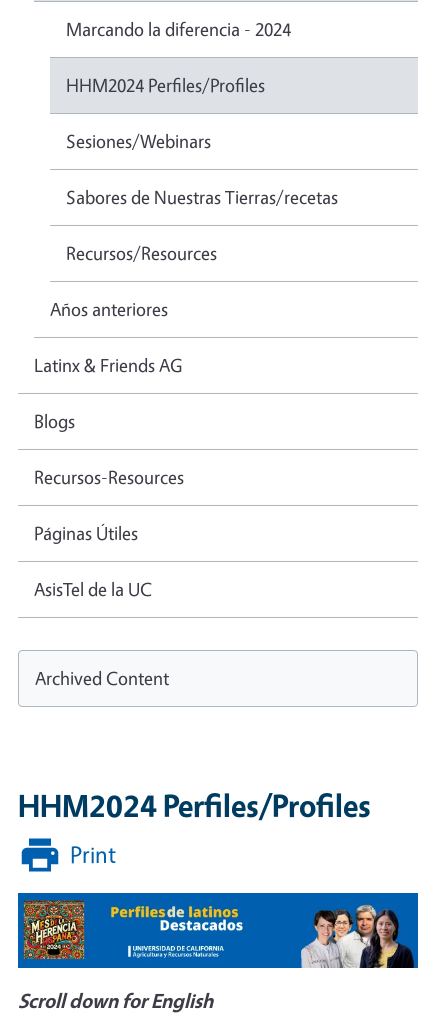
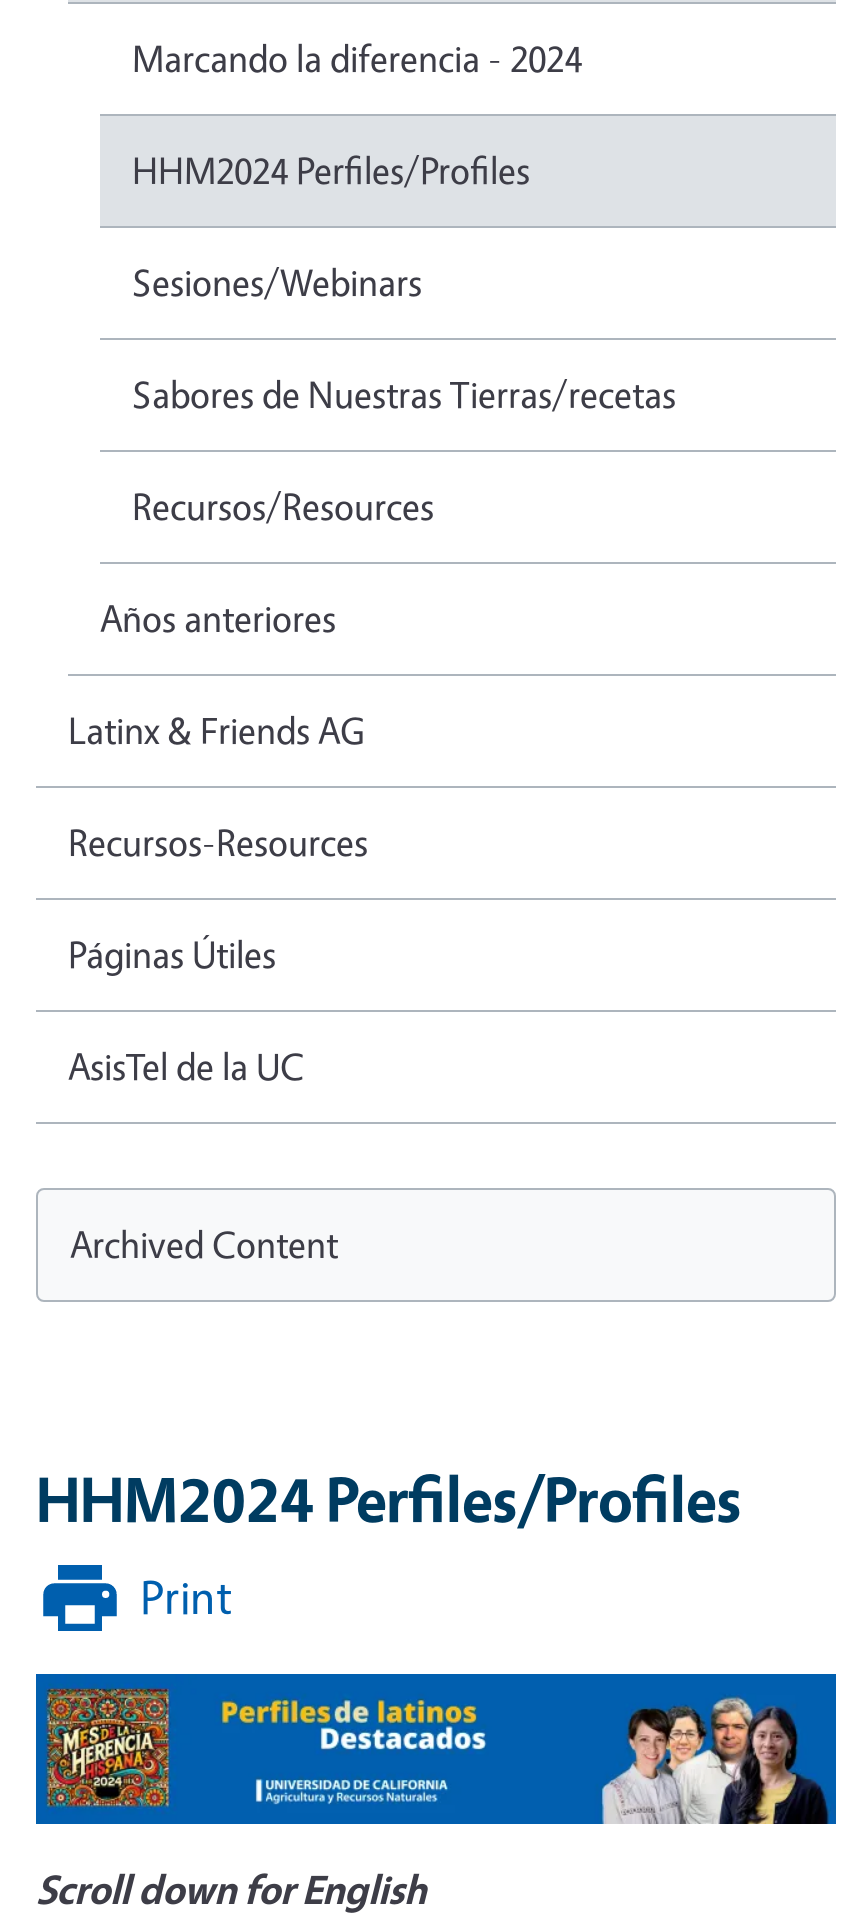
[34,409,75,433] Blogs -> none

